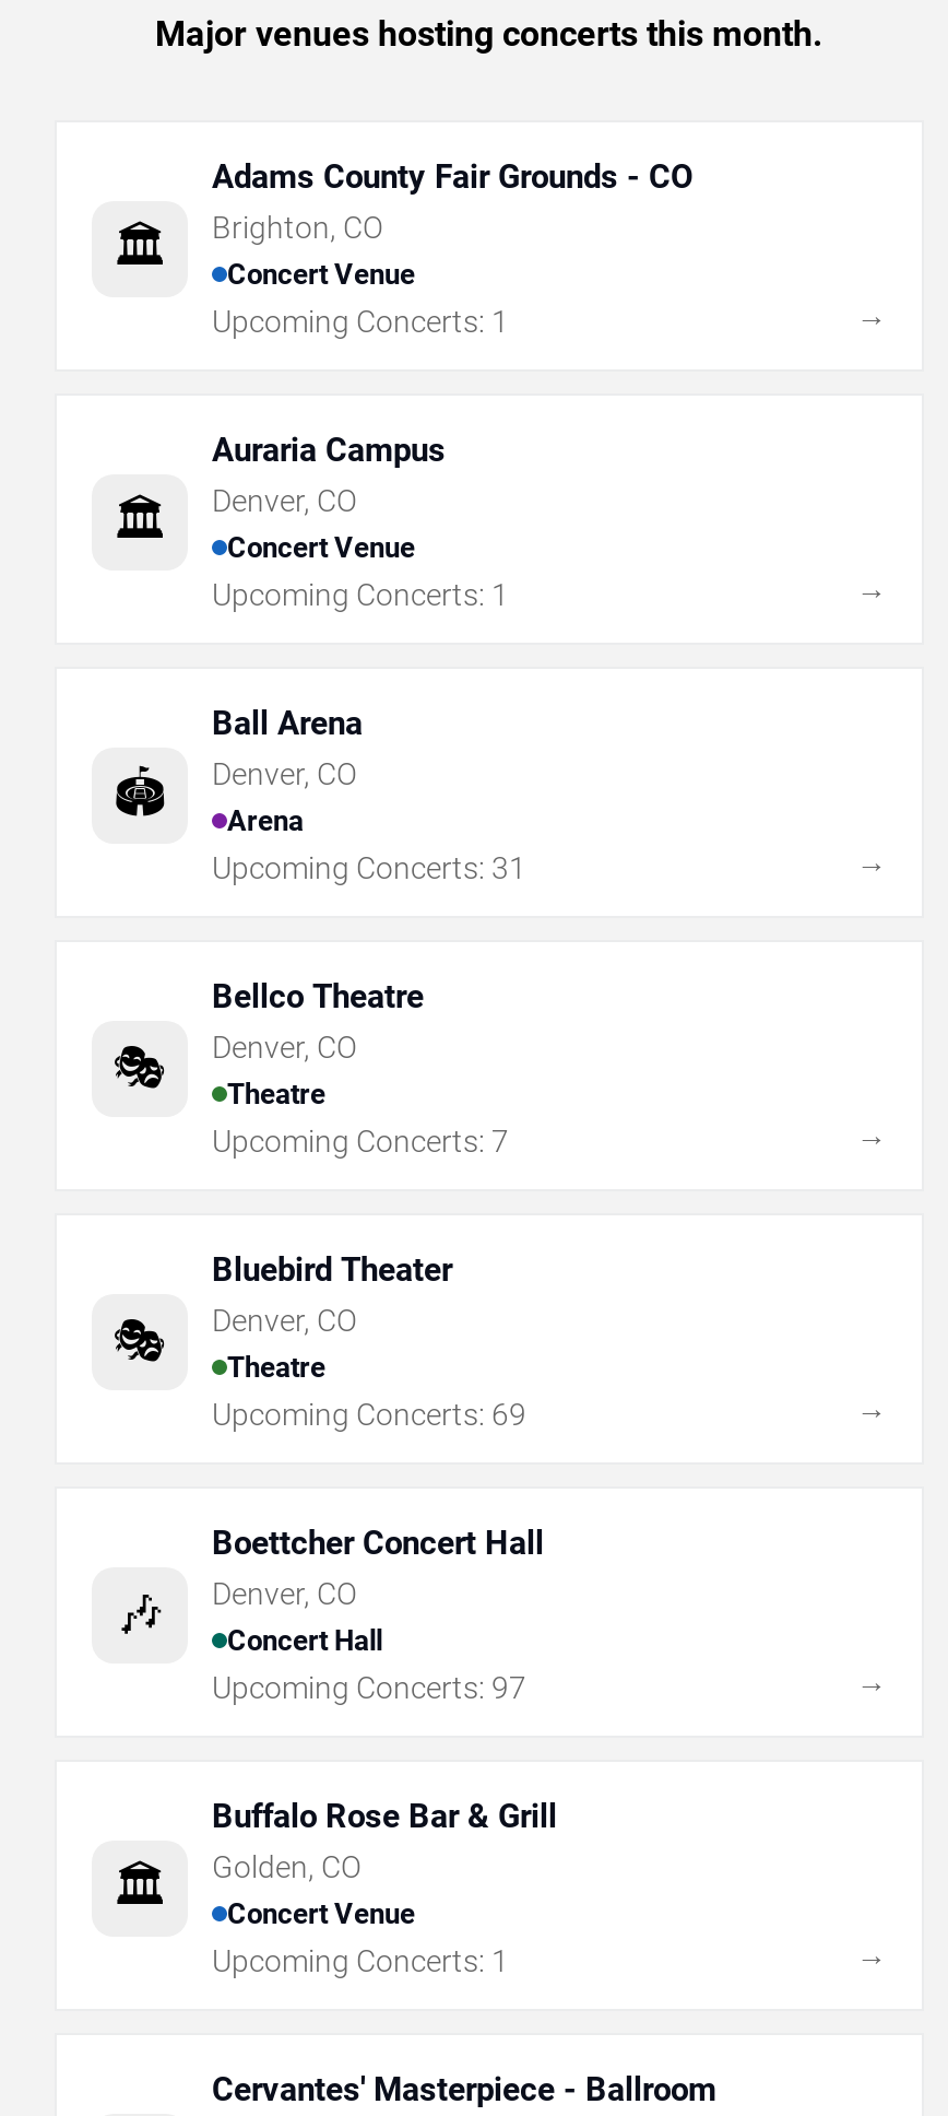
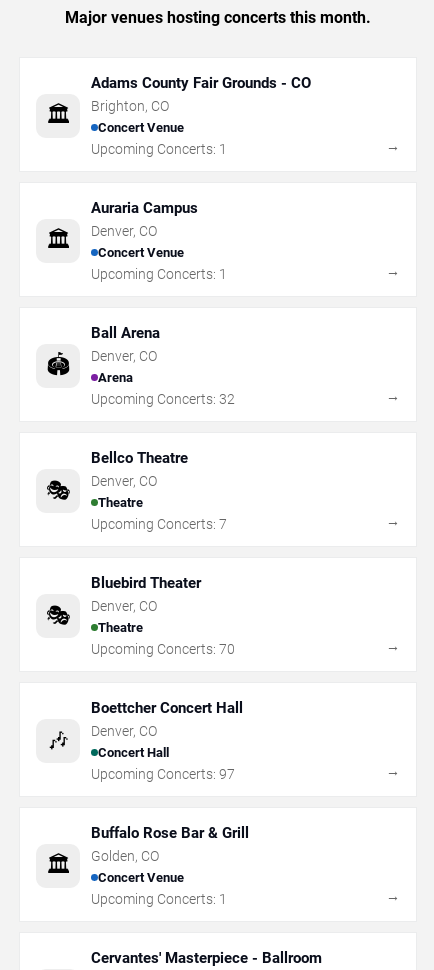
[212,850,526,885] Upcoming Concerts: 31 -> [91,391,235,407] Upcoming Concerts: 32
[212,1396,526,1431] Upcoming Concerts: 69 -> [91,641,235,657] Upcoming Concerts: 70

